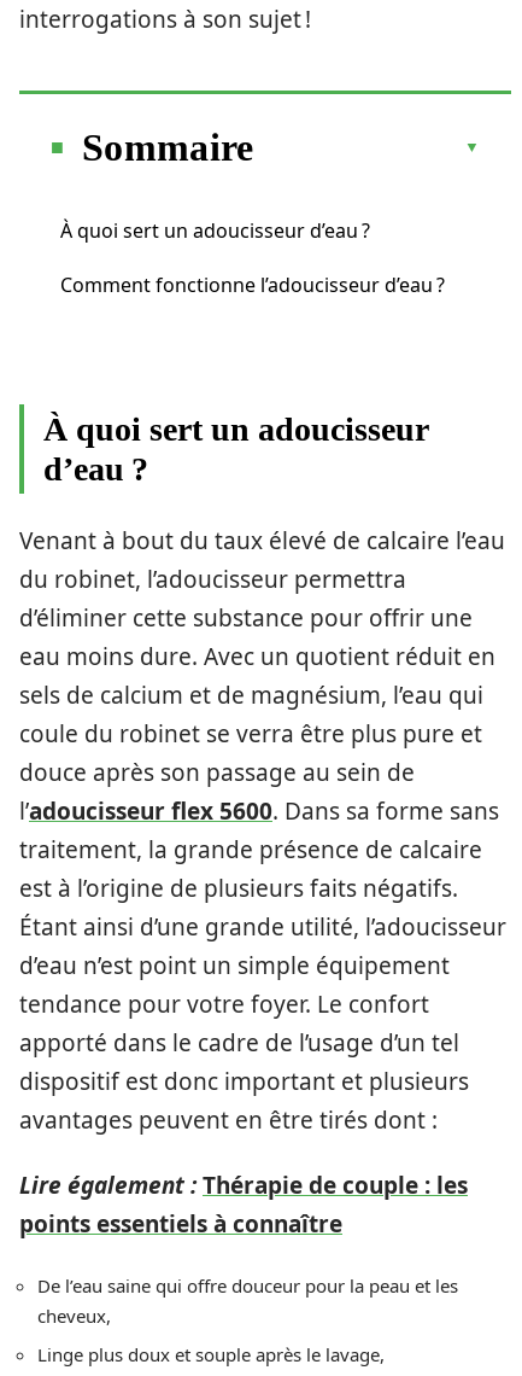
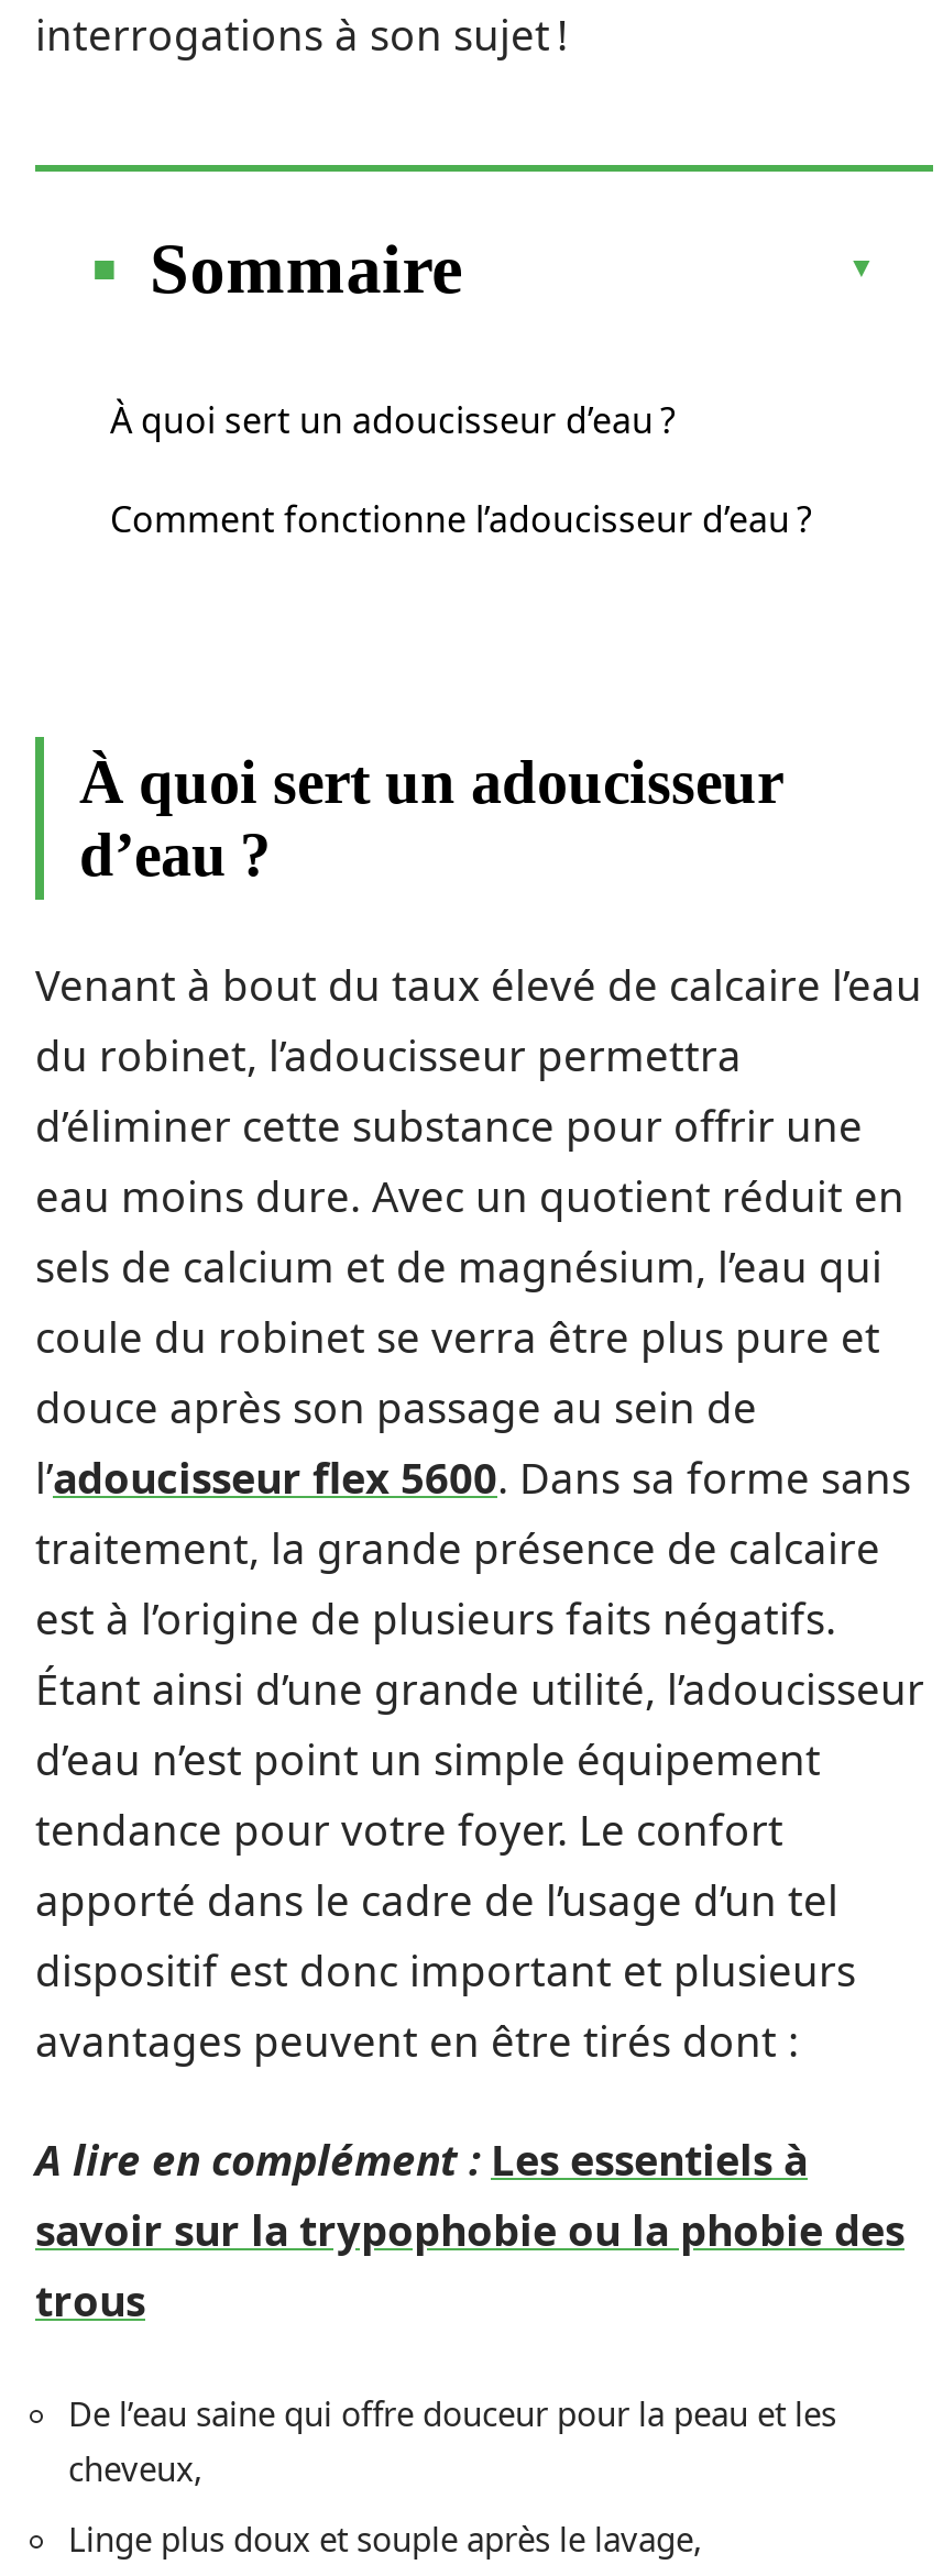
[19,1170,468,1240] Lire également : Thérapie de couple : les | points essentiels à connaître -> [35,2132,904,2330] A lire en complément : Les essentiels à | savoir sur la trypophobie ou la phobie des | trous

